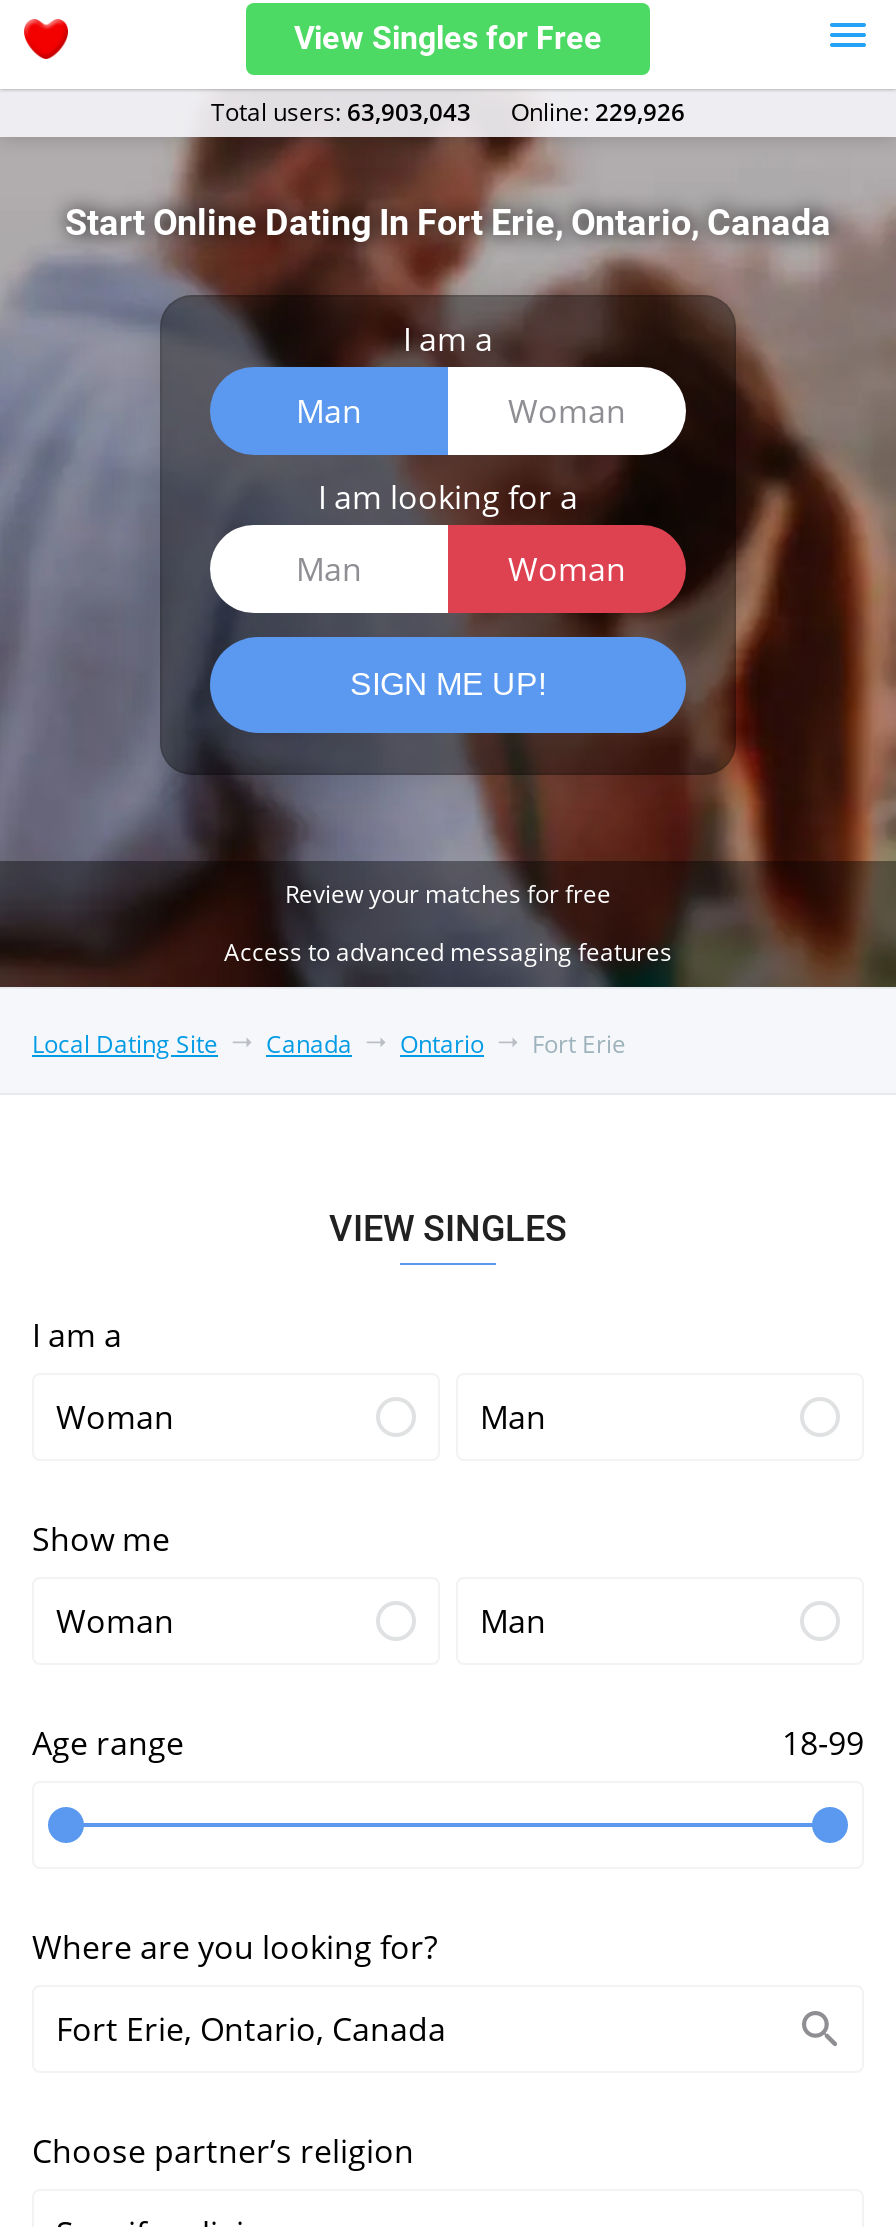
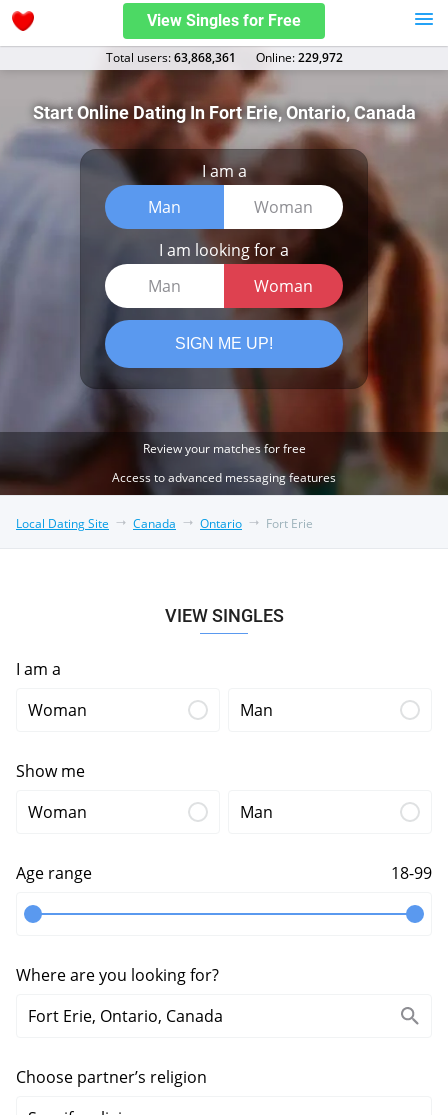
[211,95,471,129] Total users: 63,903,043 -> [105,49,235,66] Total users: 63,868,361
[511,95,685,129] Оnline: 229,926 -> [255,49,342,66] Оnline: 229,972

